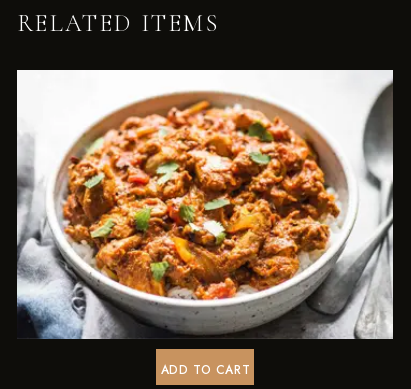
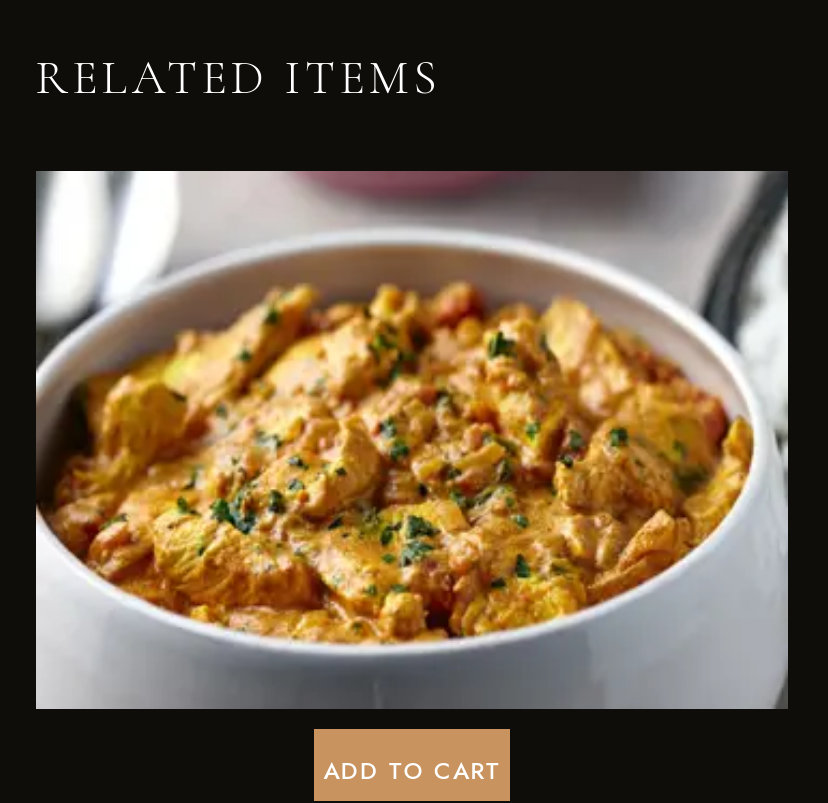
[16,69,394,339] [image] -> [34,169,788,711] [image]

